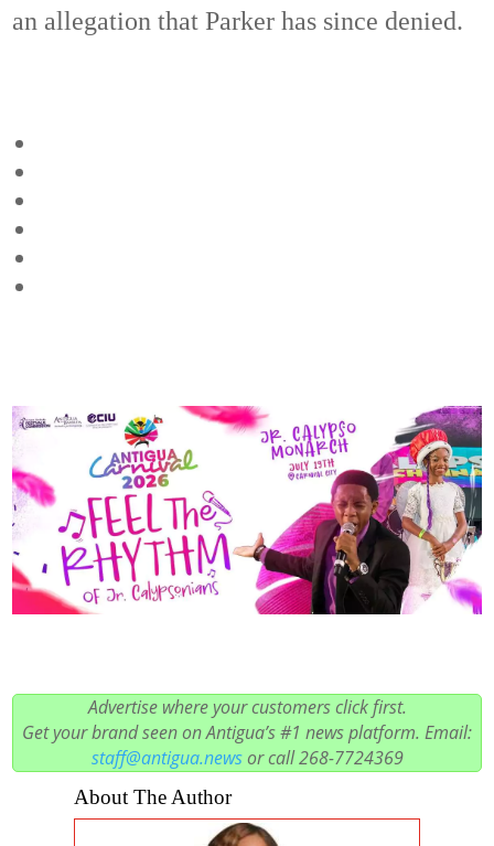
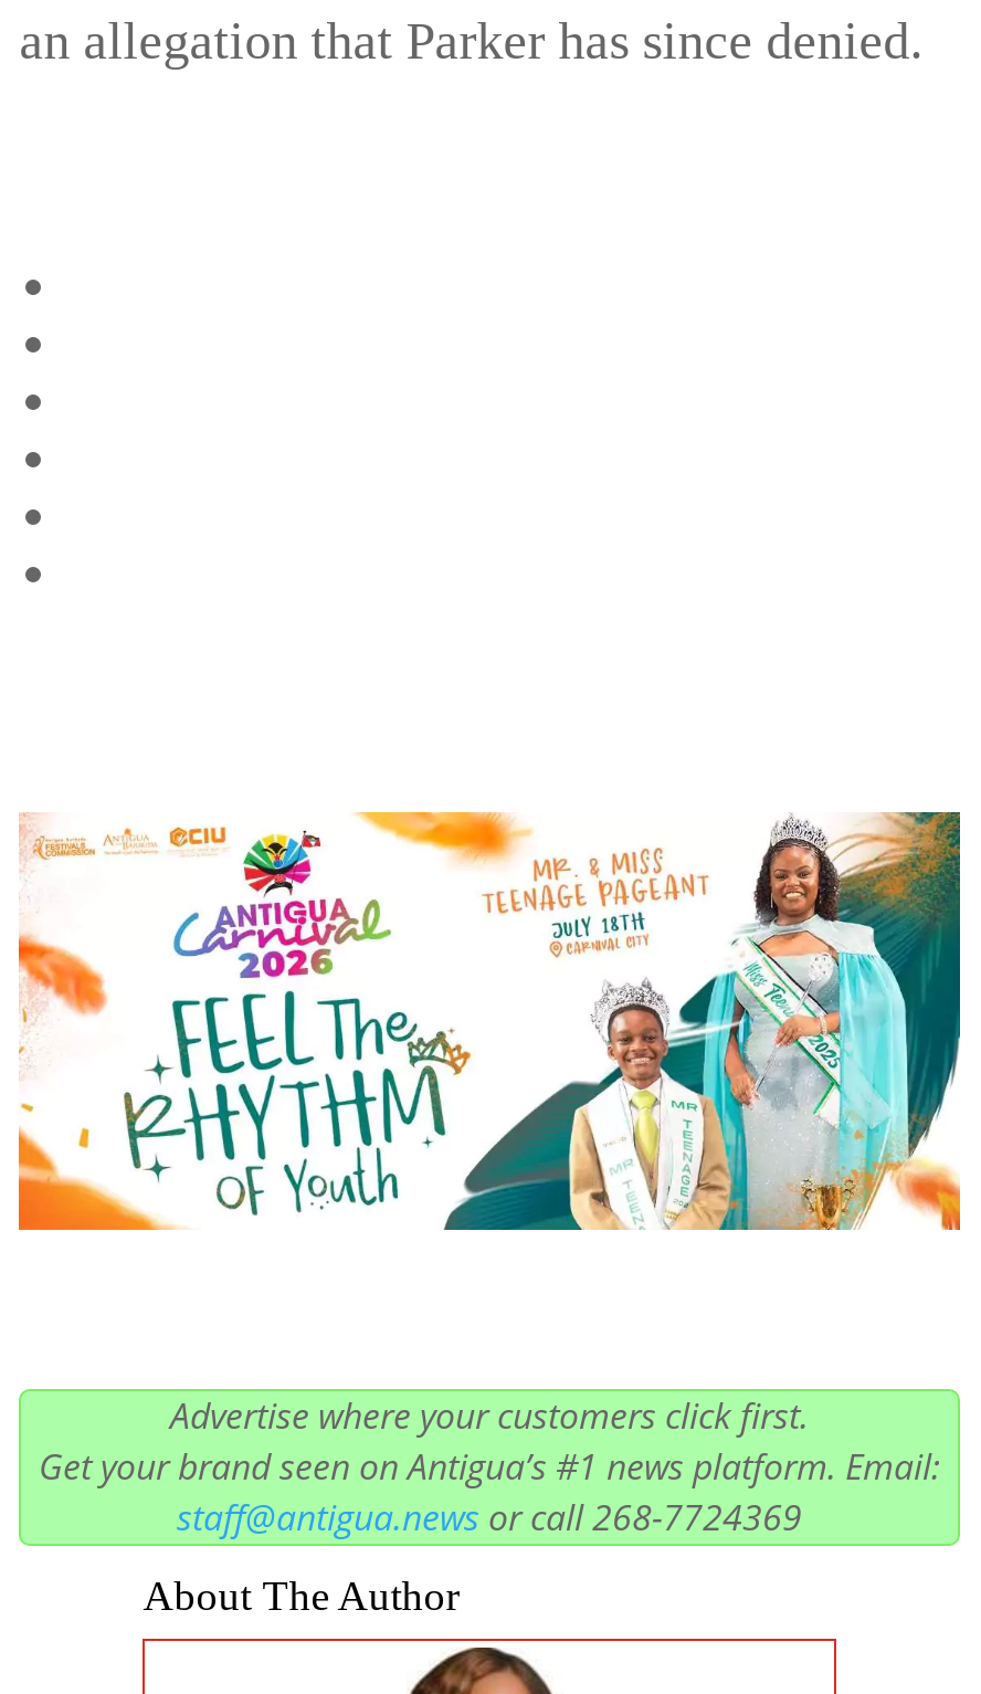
[11,405,483,615] [image] -> [17,810,962,1232] [image]

